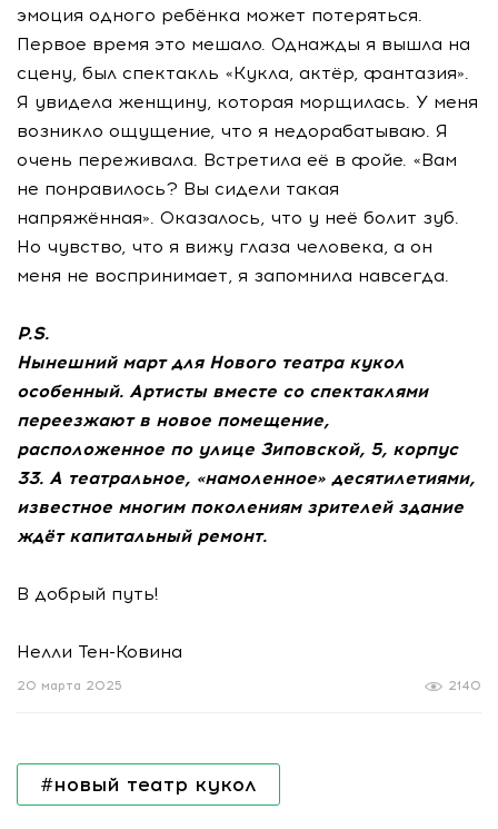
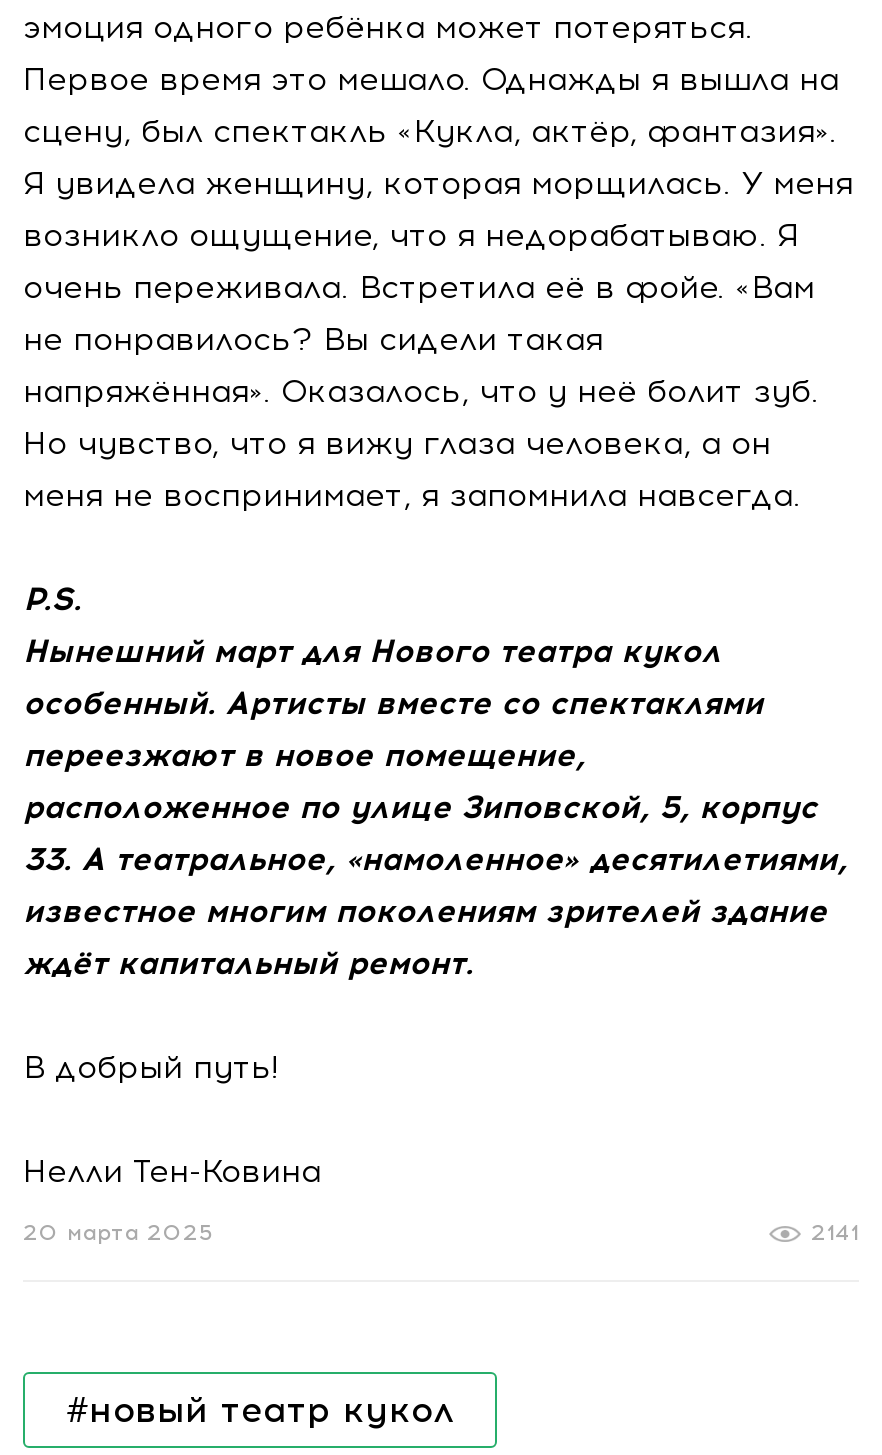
[448,679,481,694] 2140 -> [811,1221,859,1247] 2141

